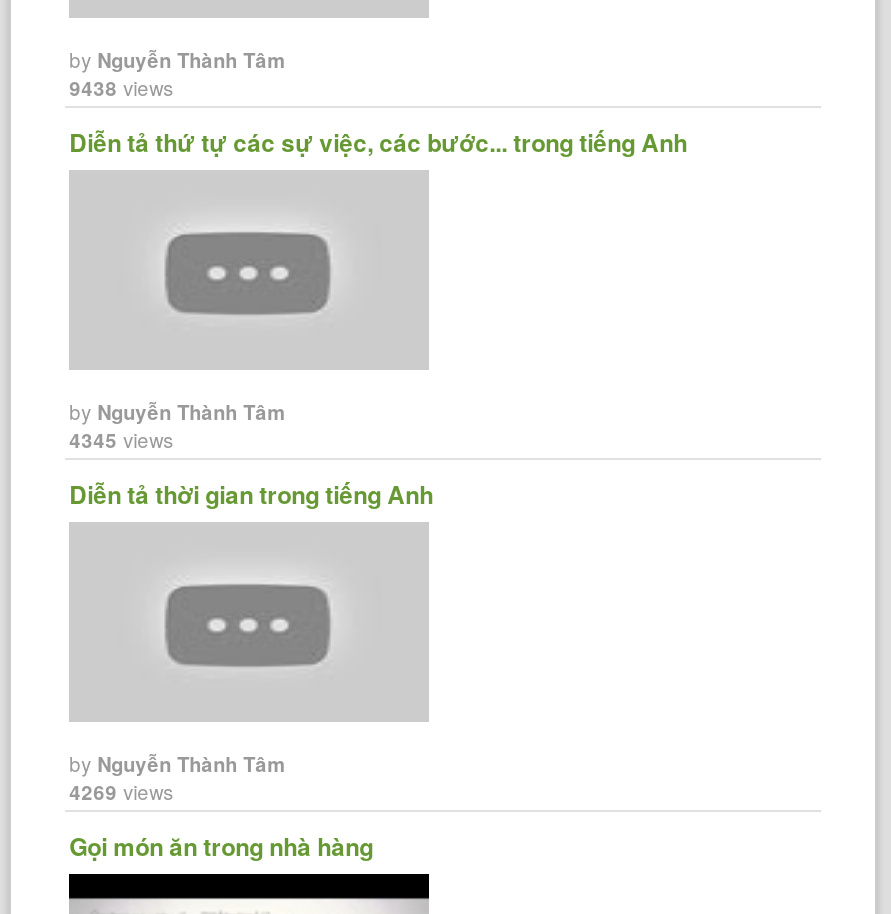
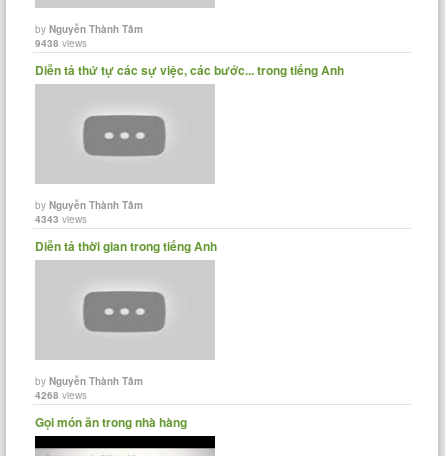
[69,425,173,453] 4345views -> [35,211,87,225] 4343views
[69,777,173,805] 4269views -> [35,387,87,401] 4268views

